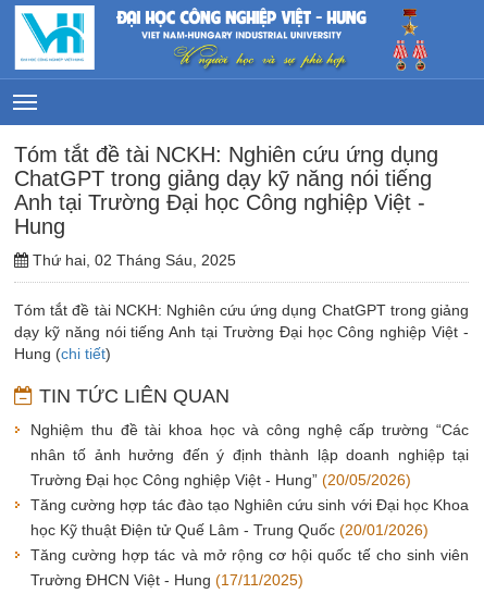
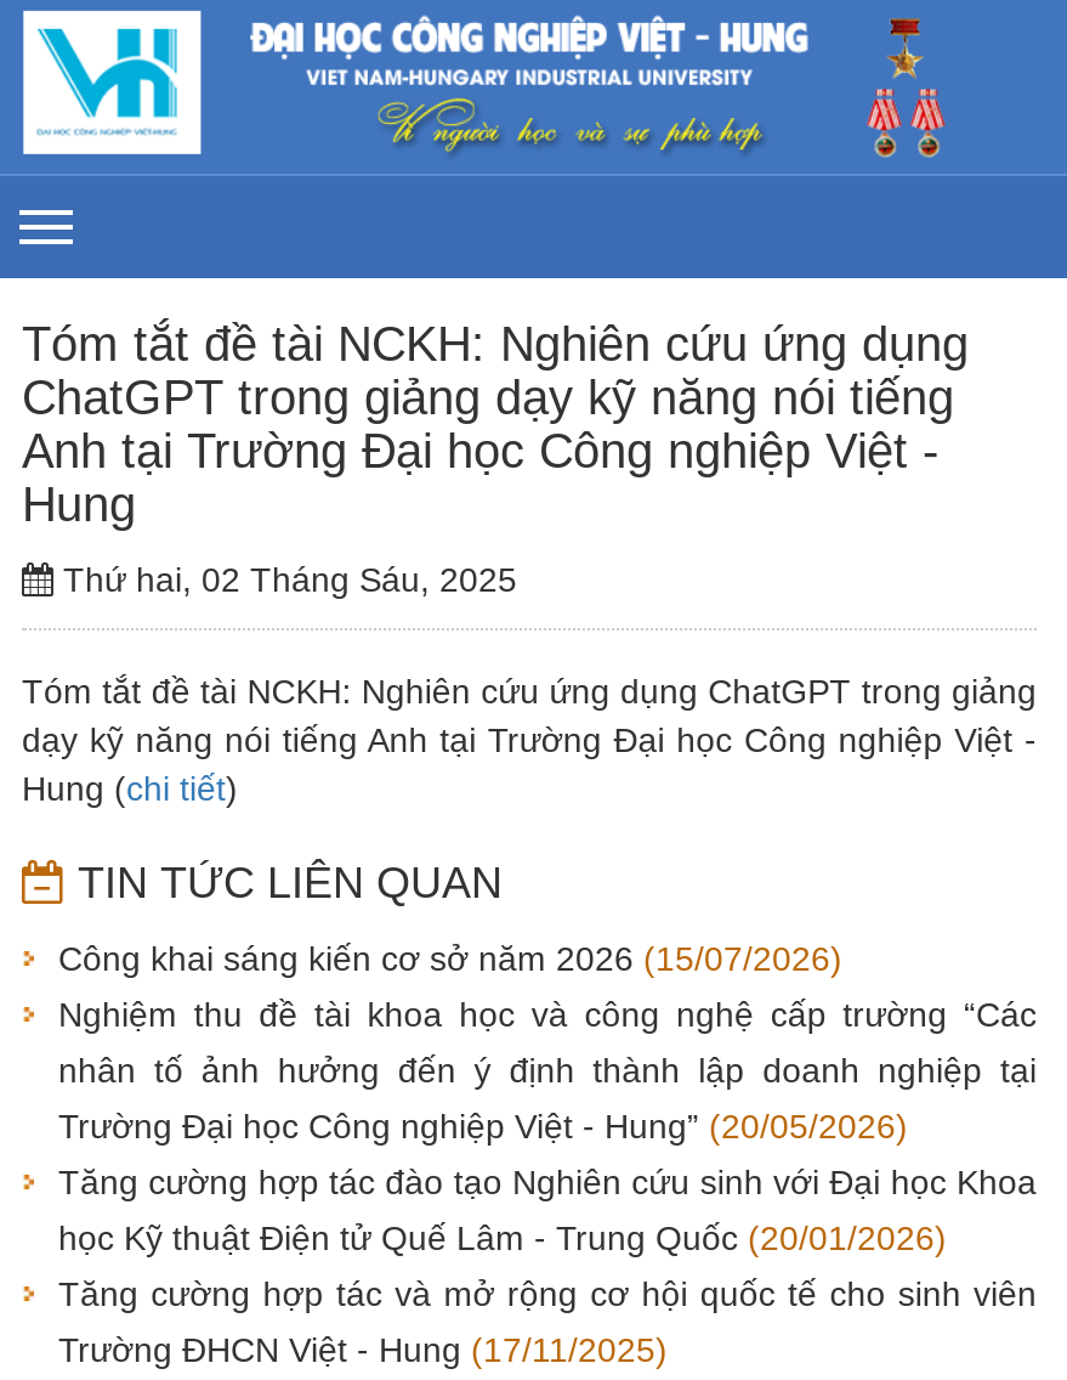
none -> [58,939,842,977] Công khai sáng kiến cơ sở năm 2026 (15/07/2026)

